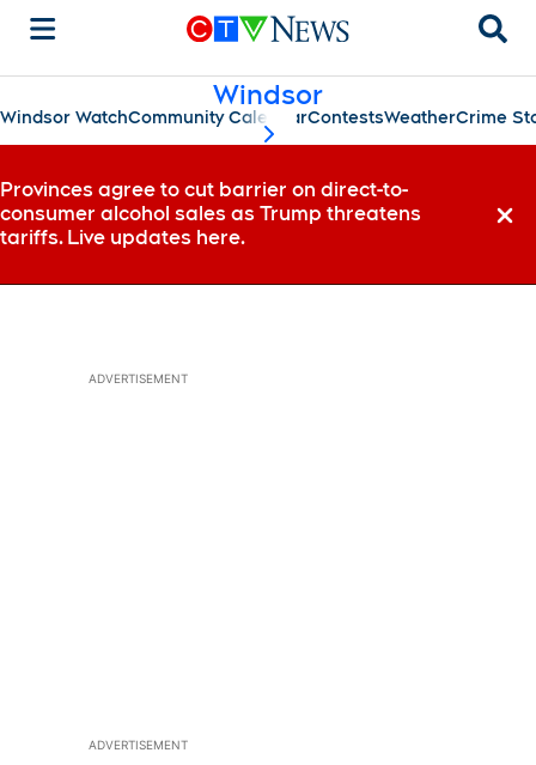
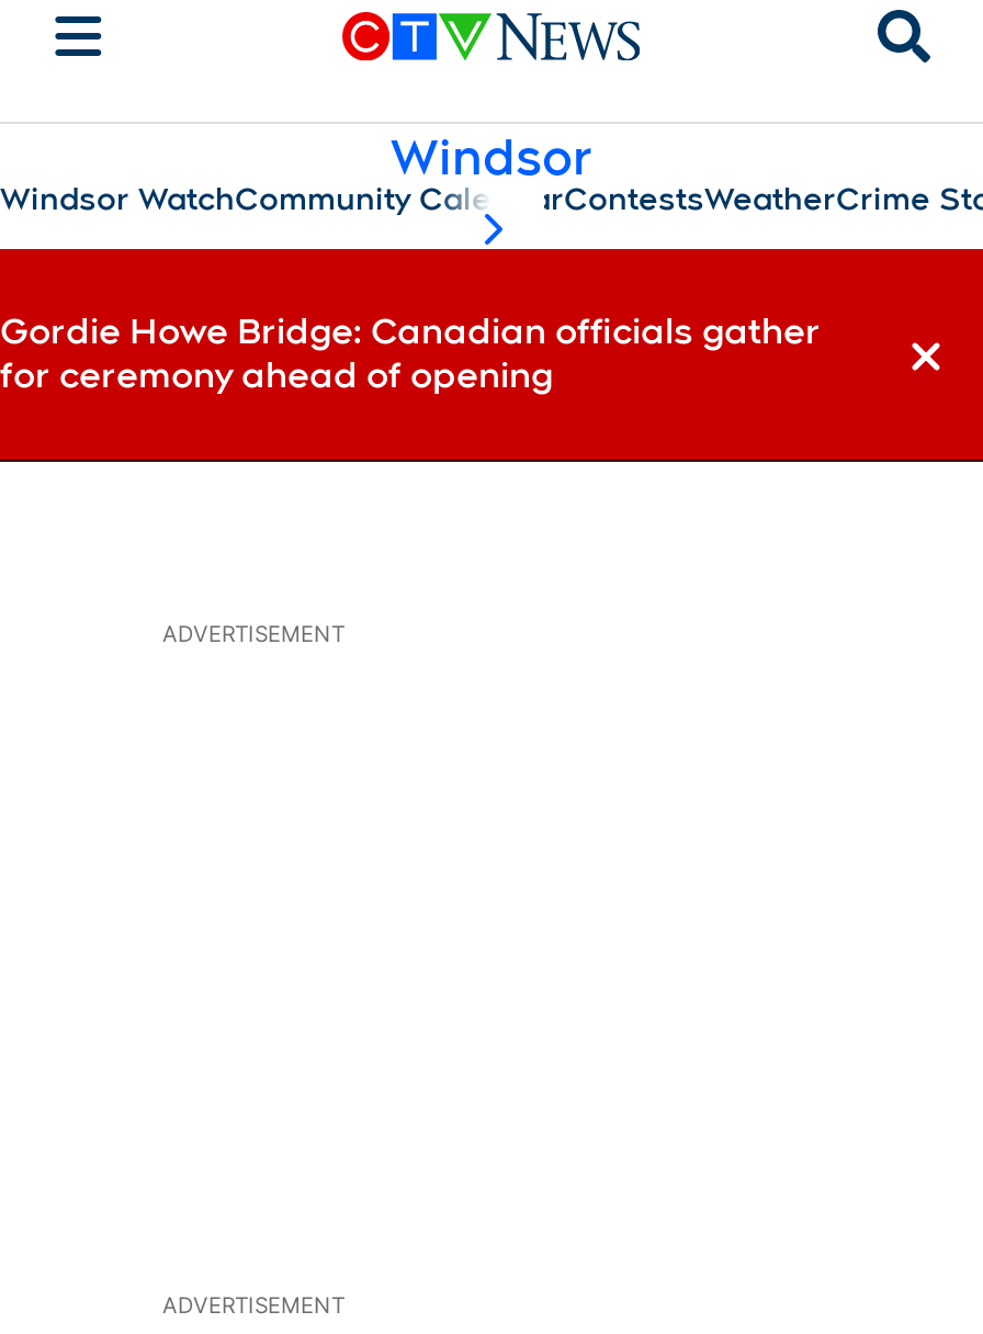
[0,178,421,249] Provinces agree to cut barrier on direct-to- | consumer alcohol sales as Trump threatens | tariffs. Live updates here. -> [0,310,821,396] Gordie Howe Bridge: Canadian officials gather | for ceremony ahead of opening

